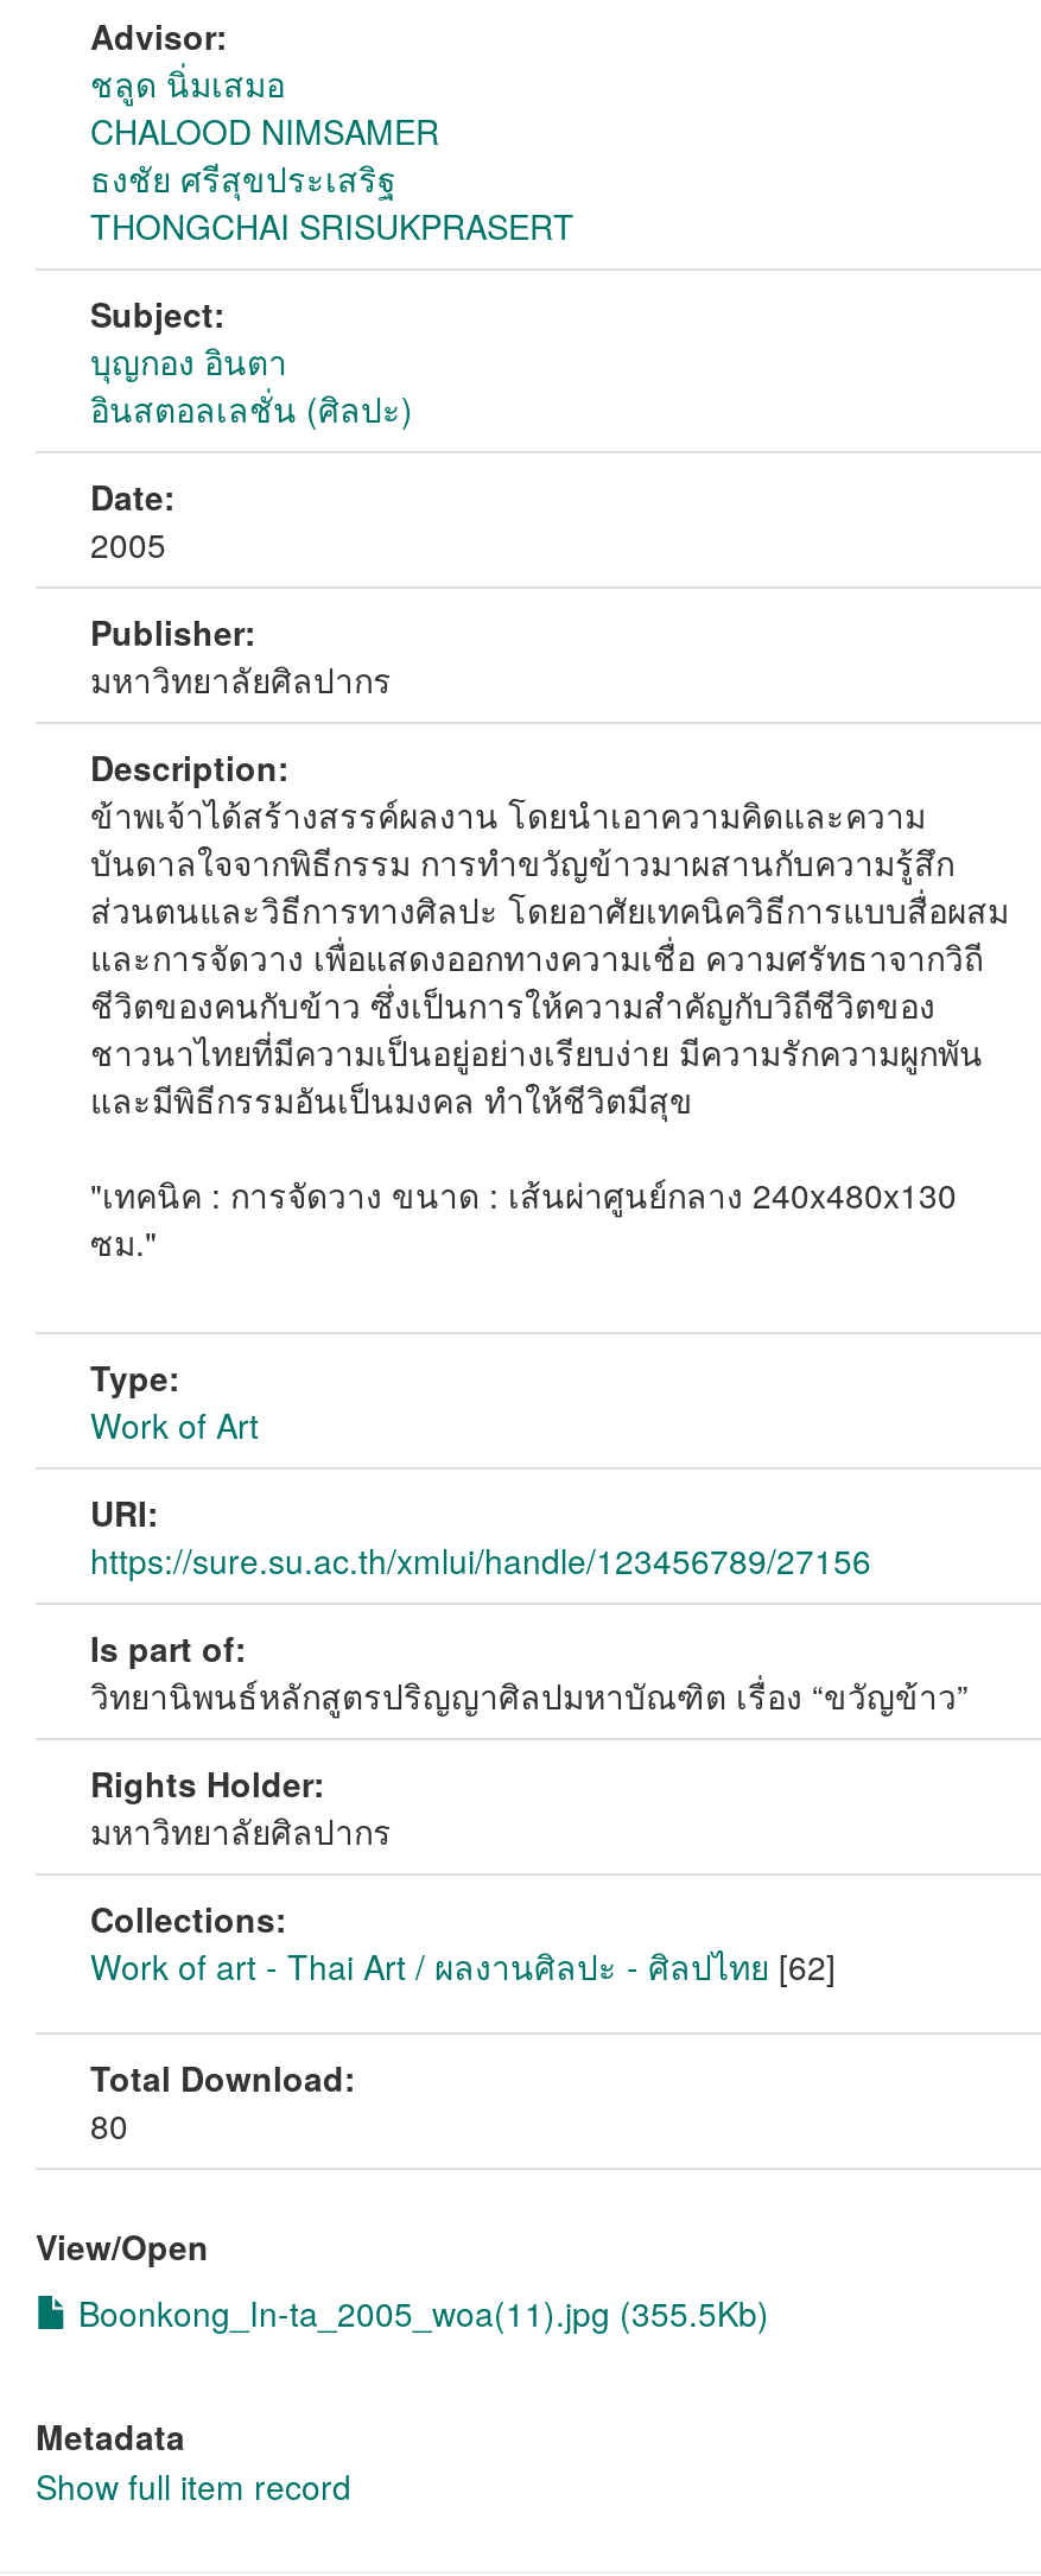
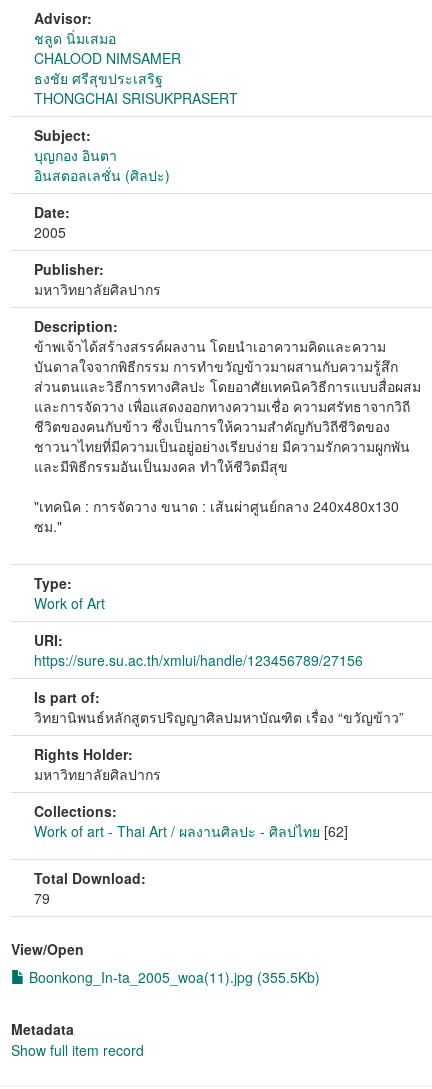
[90,2102,128,2150] 80 -> [34,888,50,908] 79

